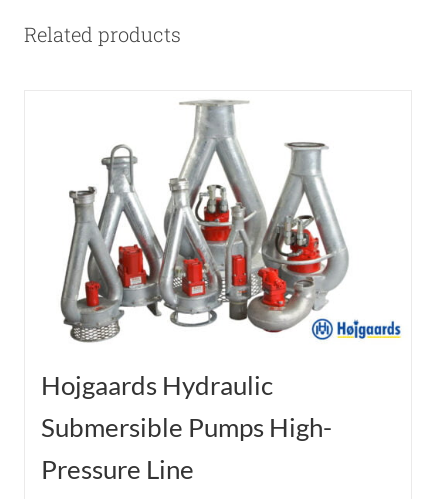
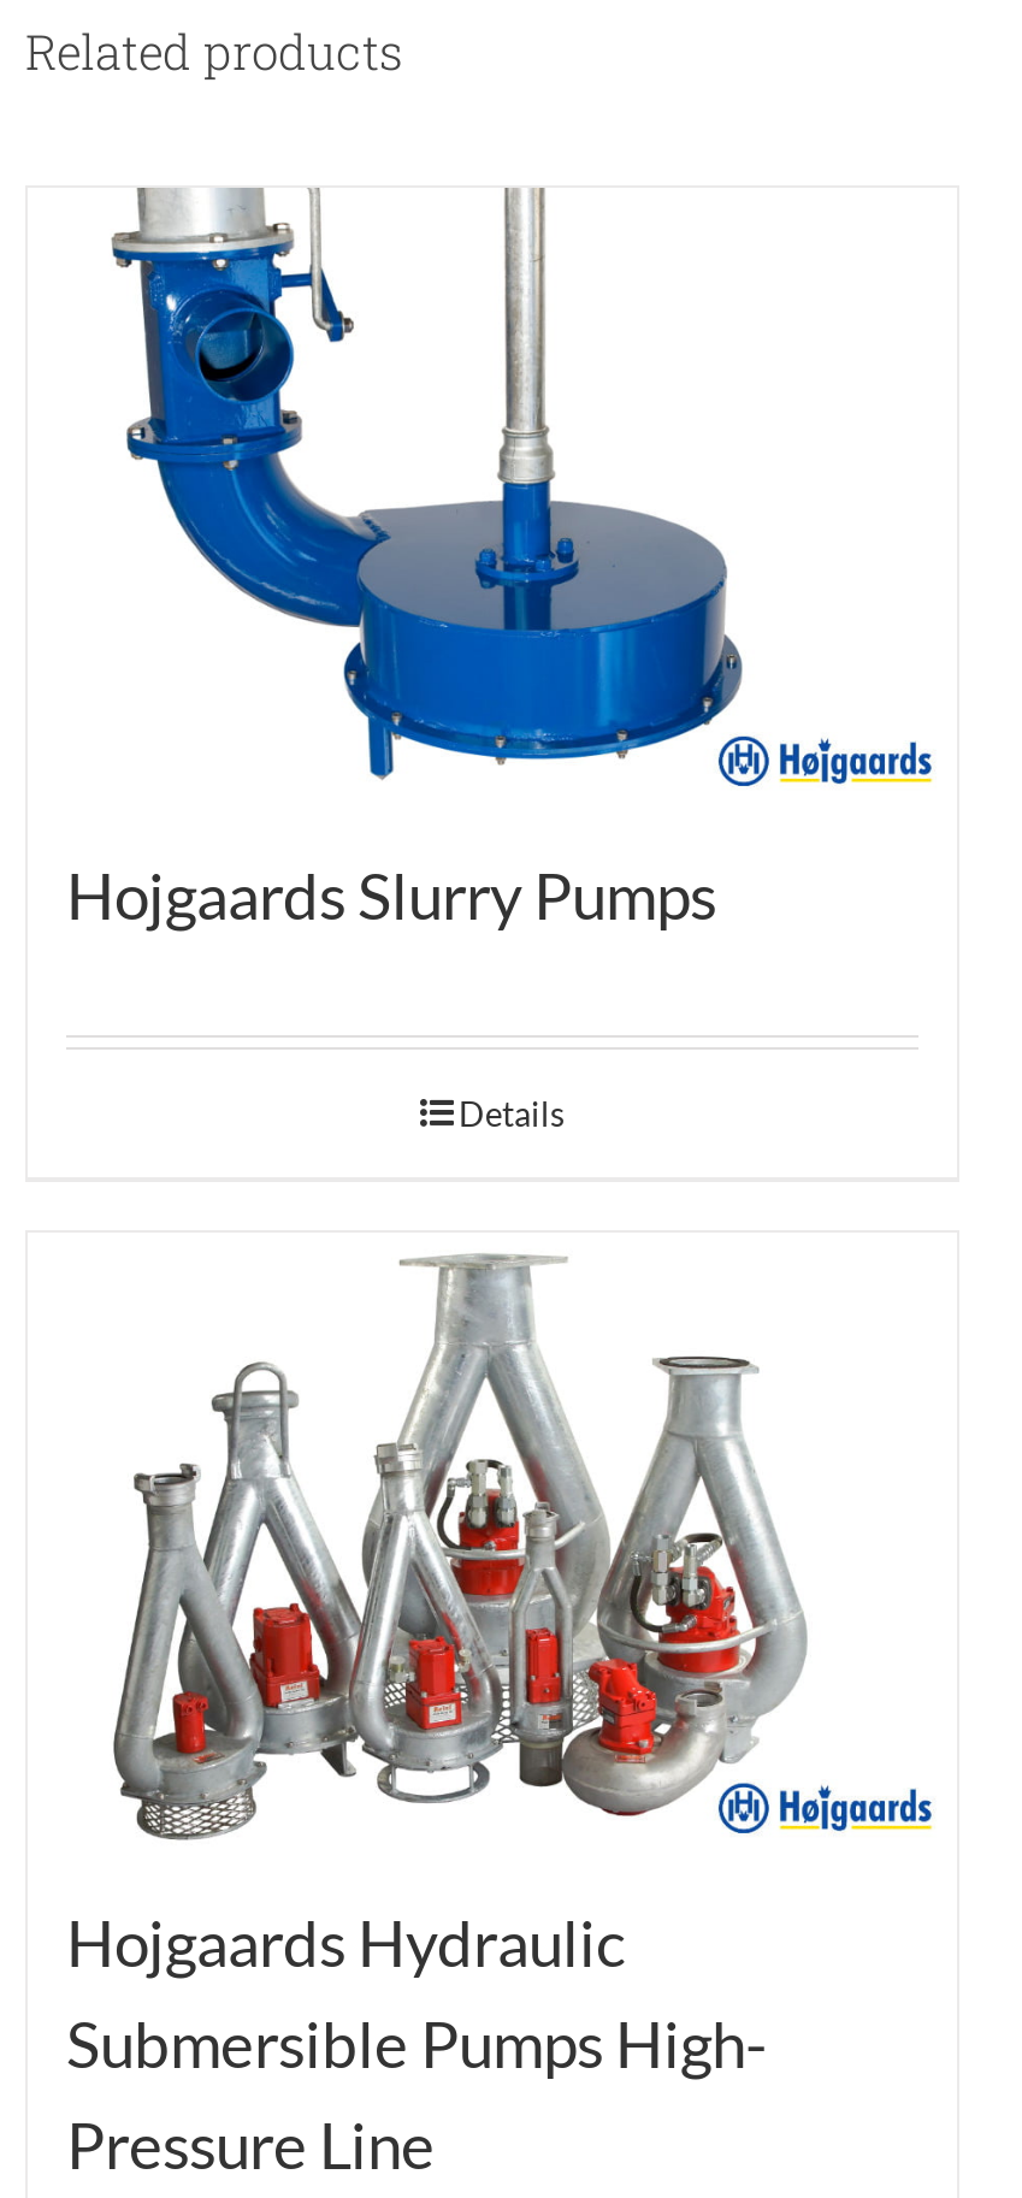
none -> [66,185,745,1134] [image] | Hojgaards Slurry Pumps | Details

